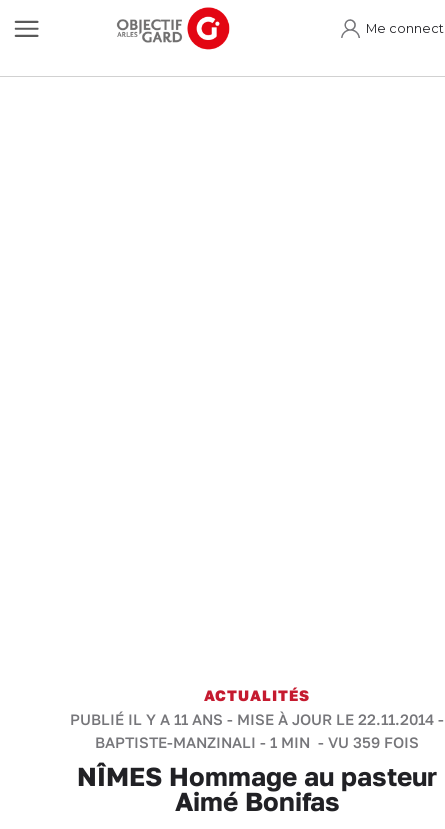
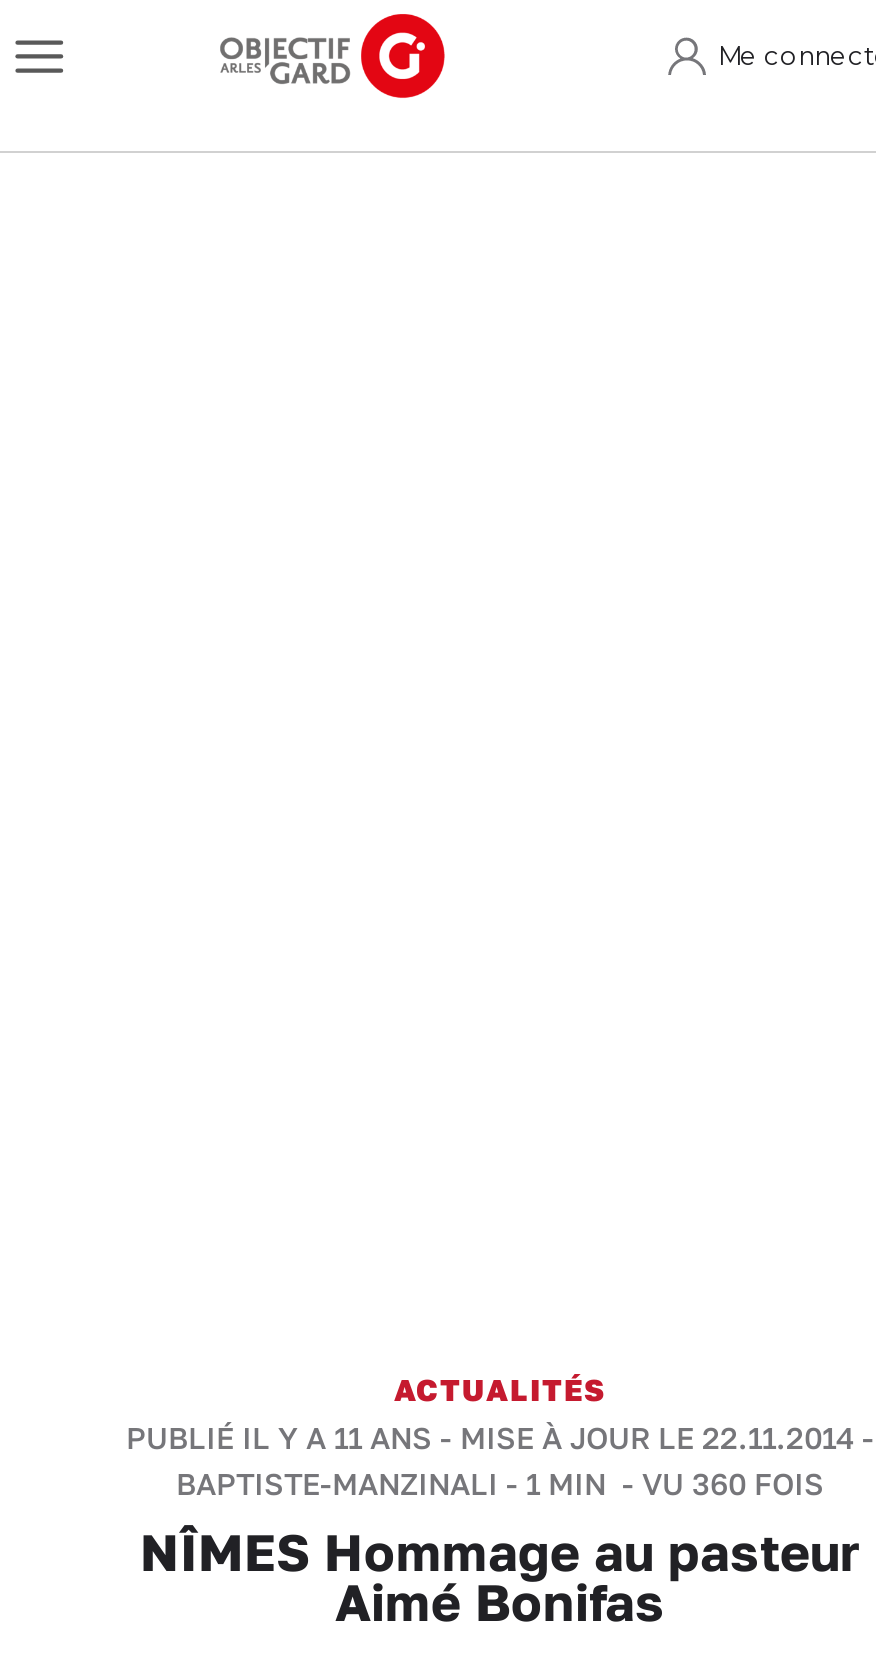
[95,733,419,751] BAPTISTE-MANZINALI - 1 MIN - VU 359 FOIS -> [176,1465,824,1501] BAPTISTE-MANZINALI - 1 MIN - VU 360 FOIS

